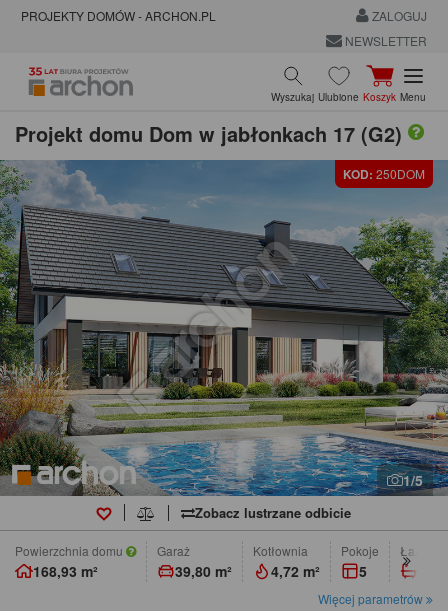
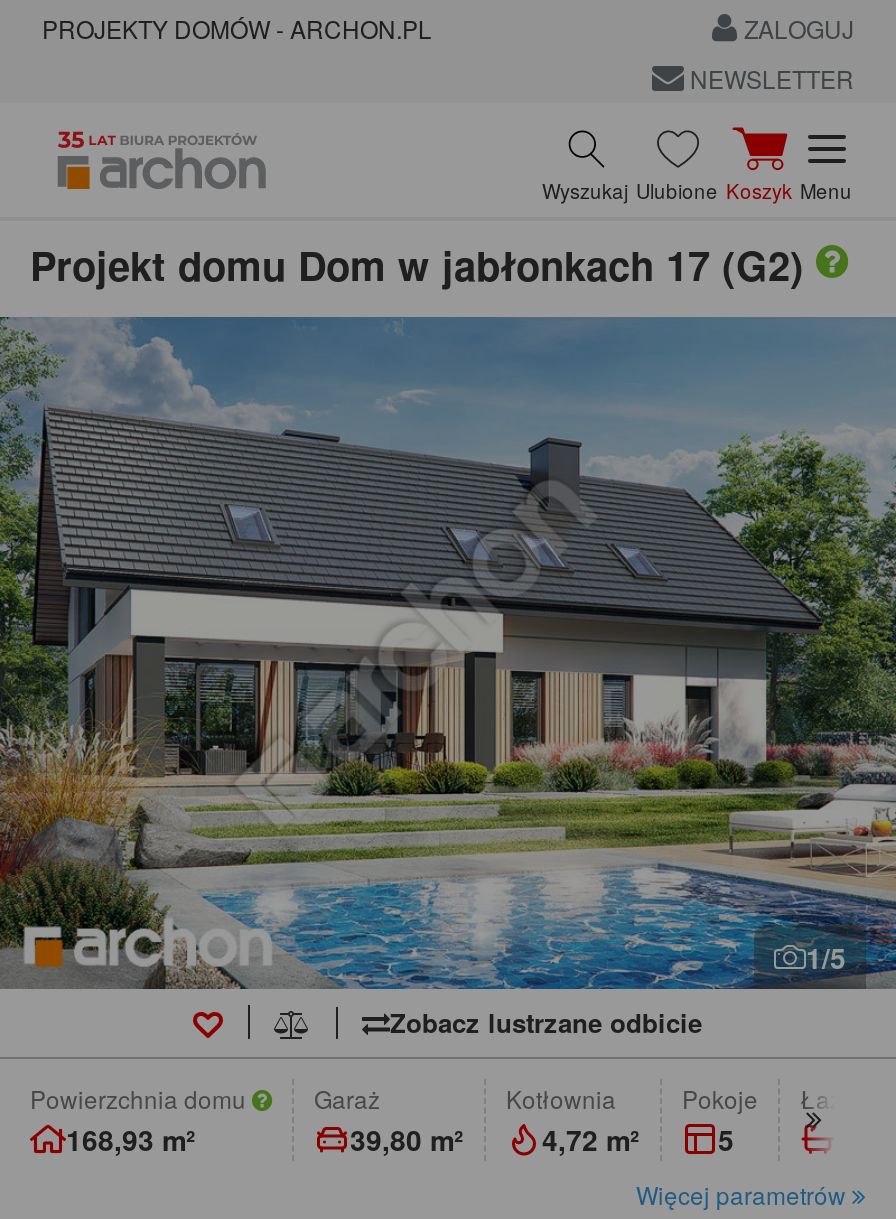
[343,165,425,183] KOD: 250DOM -> none

